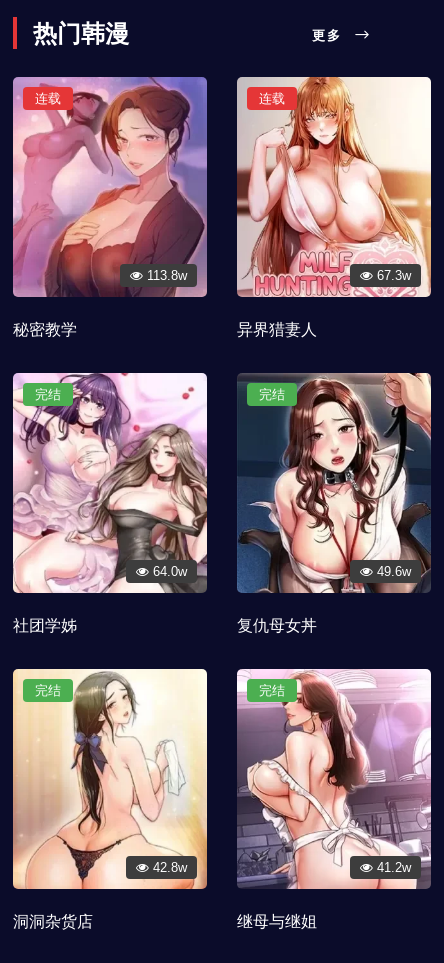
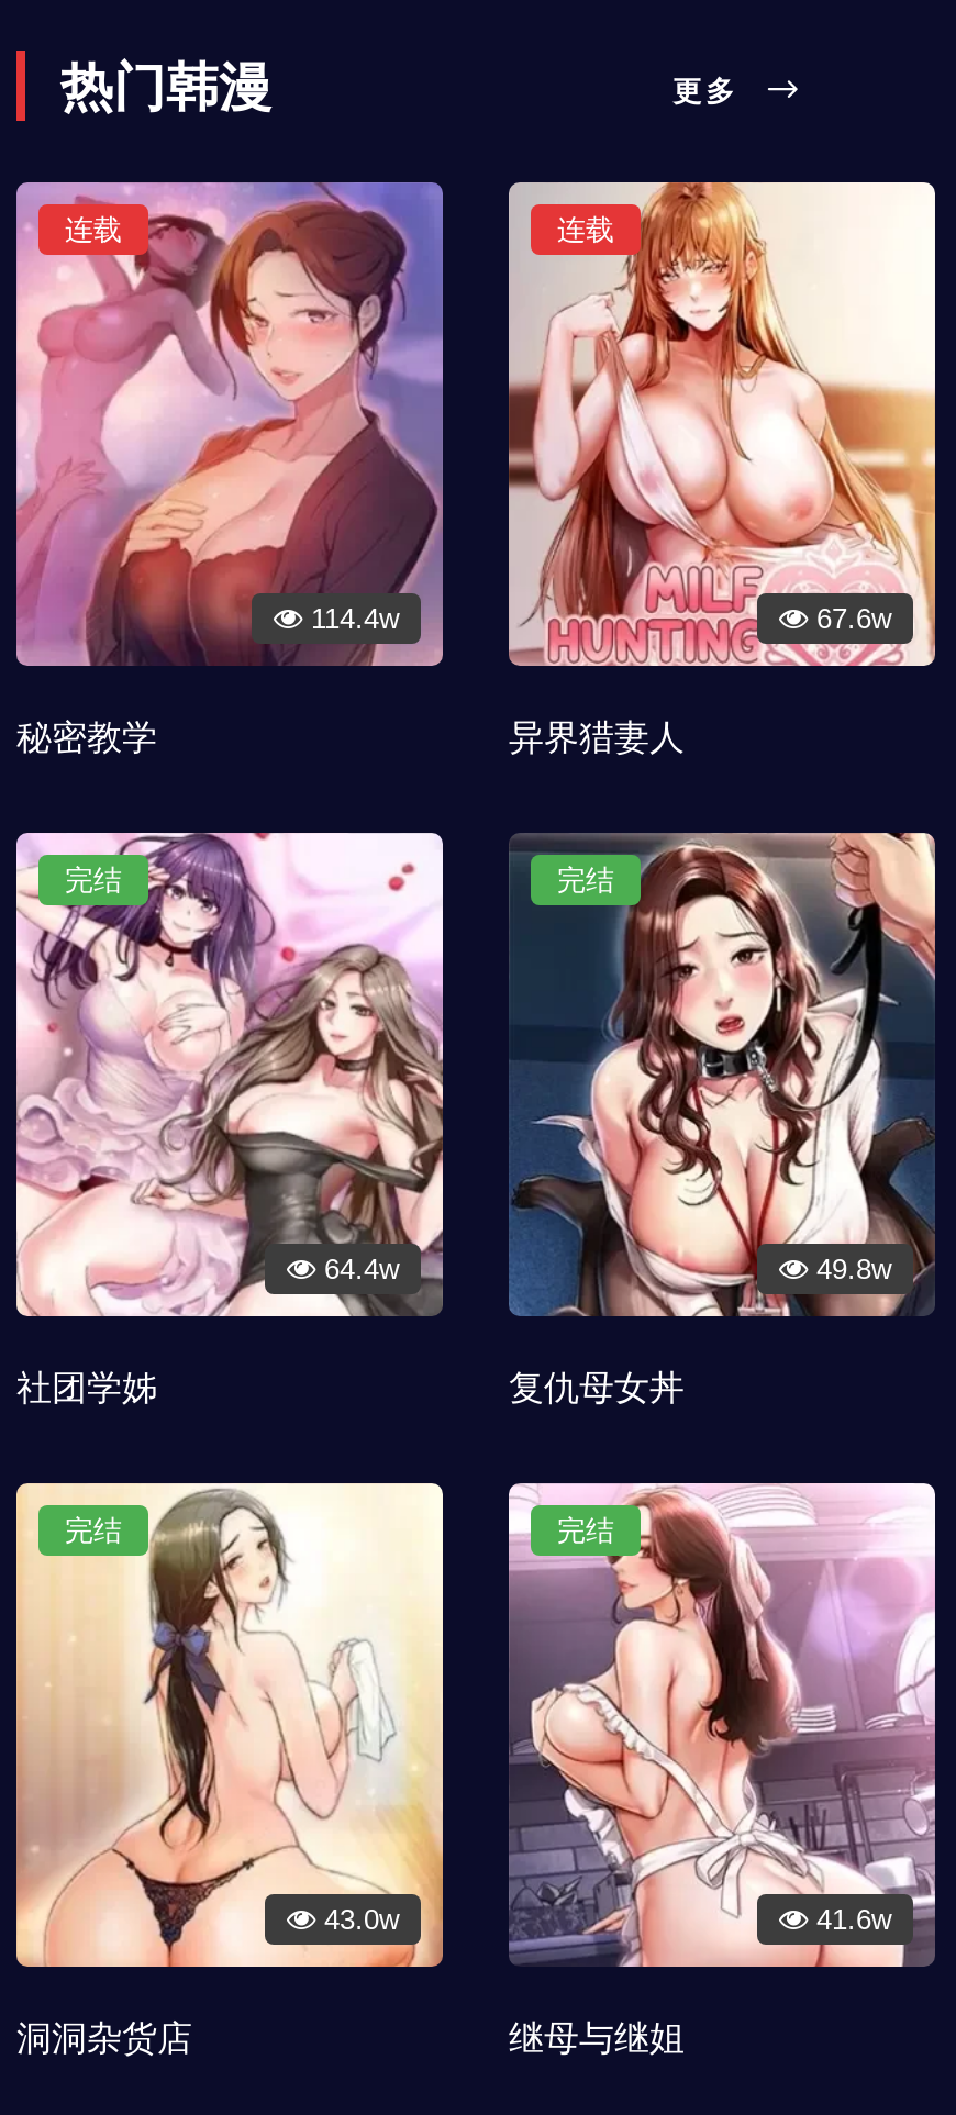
[143,268,187,283] 113.8w -> [302,602,399,635] 114.4w
[373,268,411,283] 67.3w -> [808,602,891,635] 67.6w
[149,564,187,579] 64.0w -> [315,1253,399,1286] 64.4w
[373,564,411,579] 49.6w -> [808,1253,891,1286] 49.8w
[149,860,187,875] 42.8w -> [315,1903,399,1936] 43.0w
[373,860,411,875] 41.2w -> [808,1903,891,1936] 41.6w

